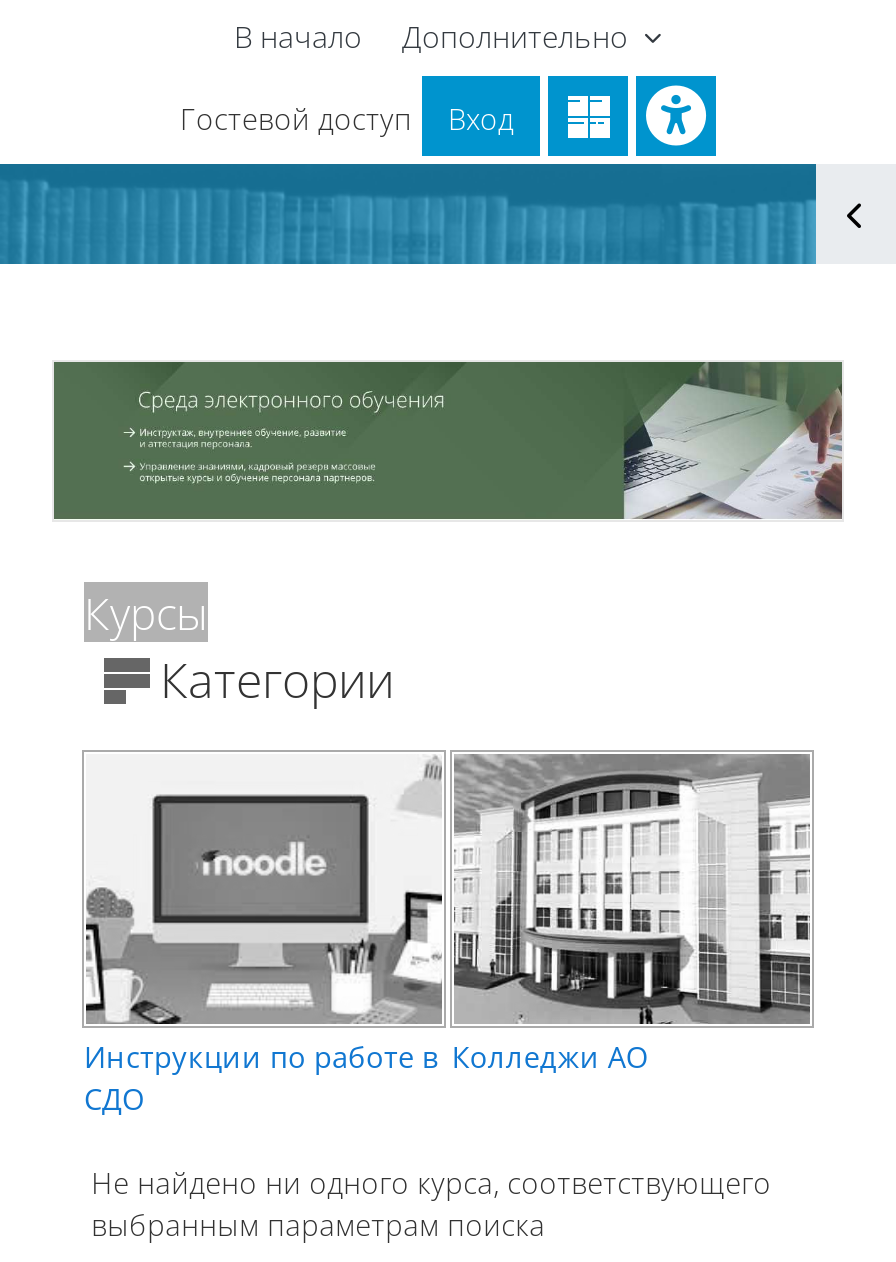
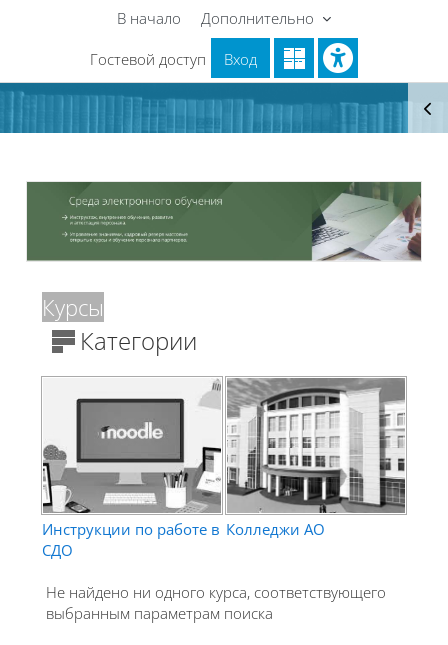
none -> [408,83,445,133] [image]

